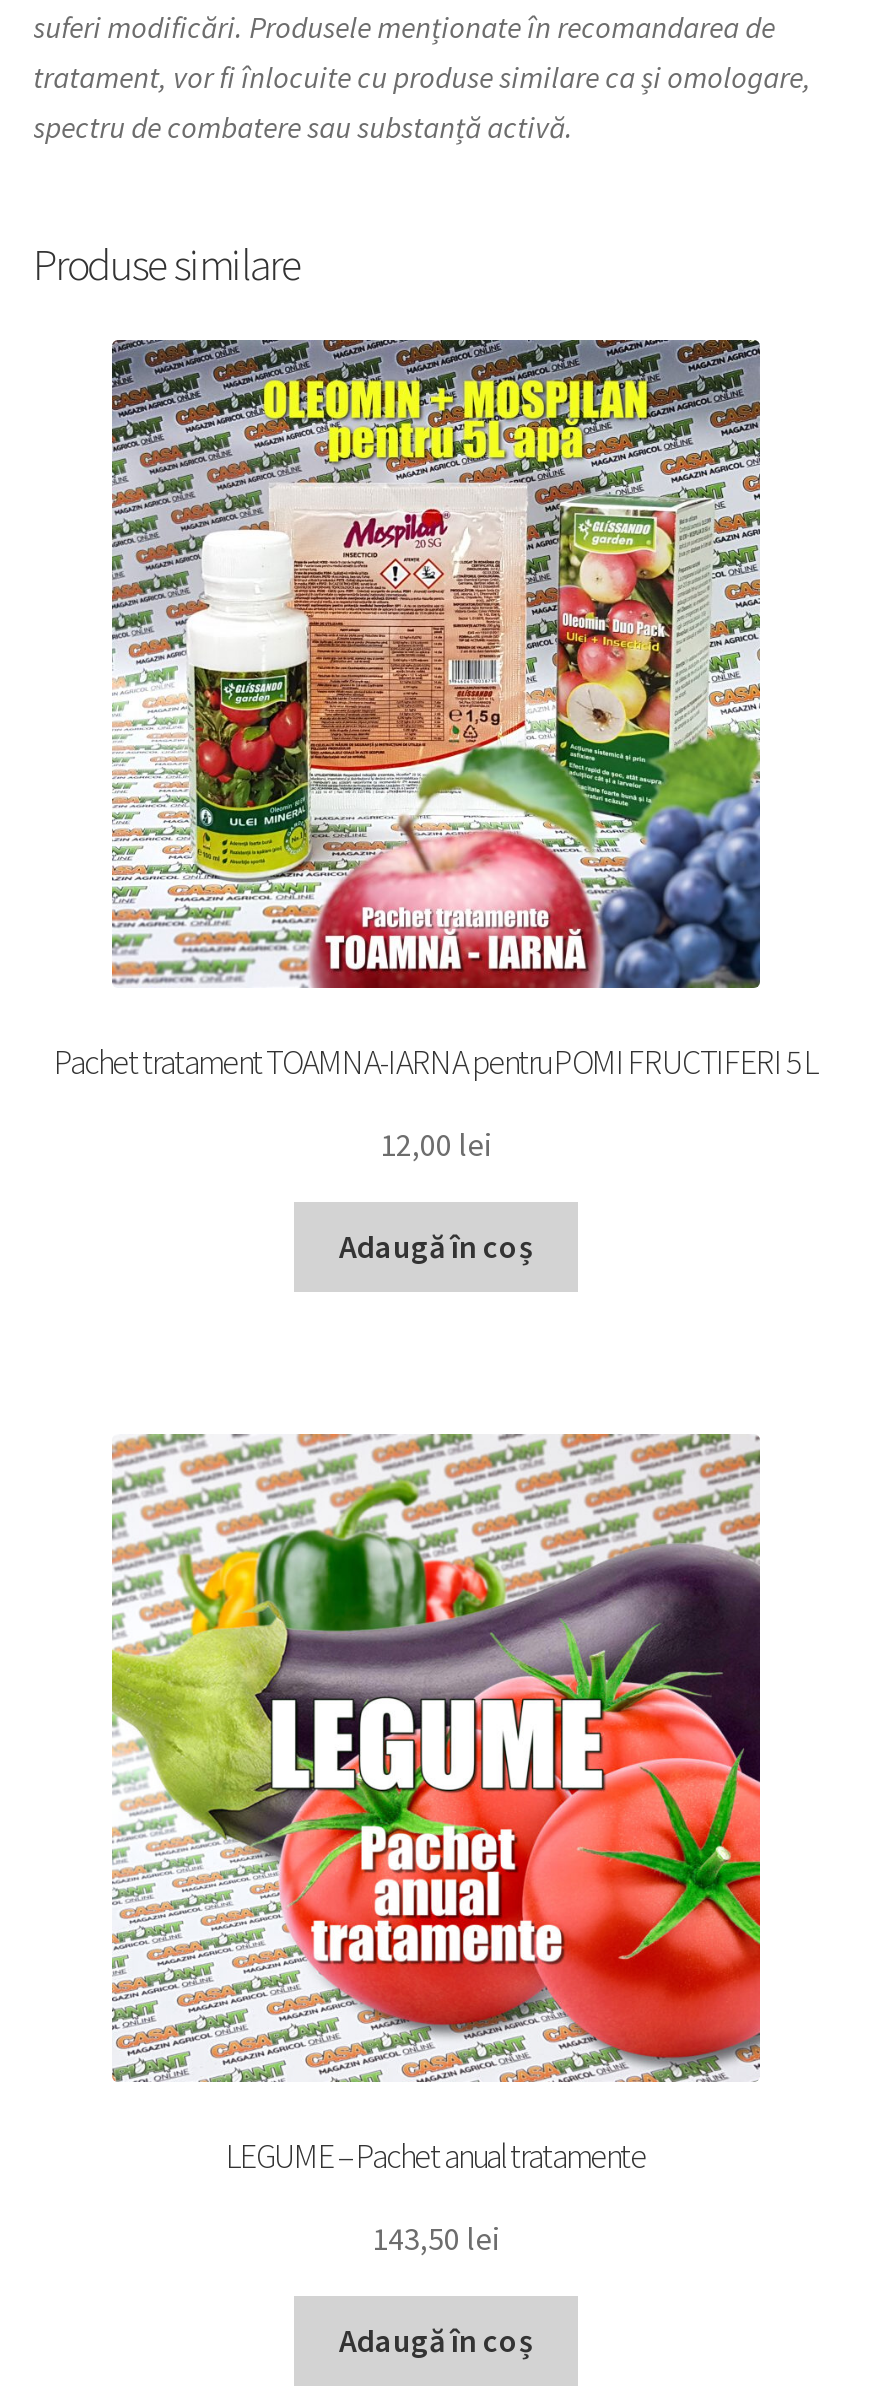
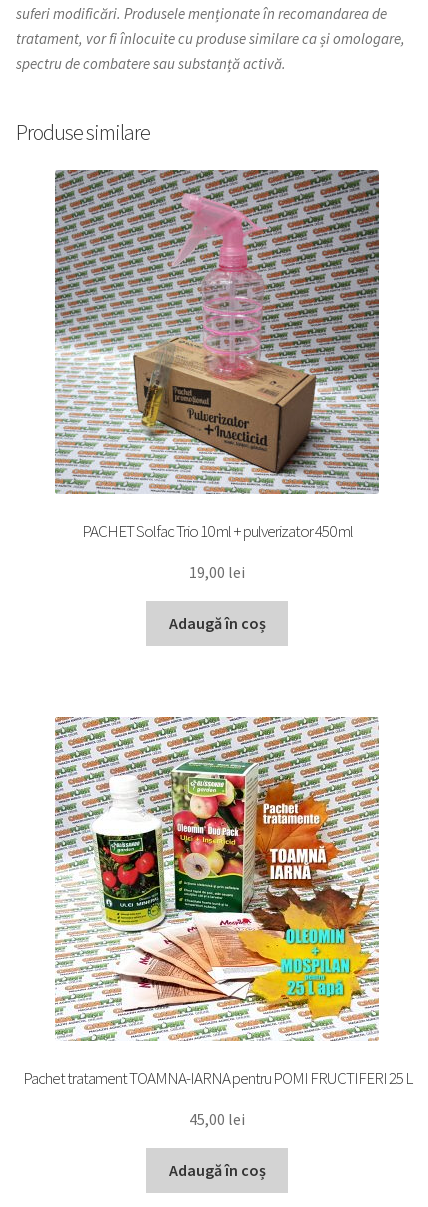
[54,338,818,1084] [image] | Pachet tratament TOAMNA-IARNA pentru POMI FRUCTIFERI 5 L -> [54,169,380,542] [image] | PACHET Solfac Trio 10 ml + pulverizator 450 ml
[380,1124,492,1164] 12,00 lei -> [189,562,245,582] 19,00 lei
[110,1432,762,2178] [image] | LEGUME – Pachet anual tratamente -> [22,716,411,1089] [image] | Pachet tratament TOAMNA-IARNA pentru POMI FRUCTIFERI 25 L
[372,2218,500,2258] 143,50 lei -> [189,1109,245,1129] 45,00 lei

